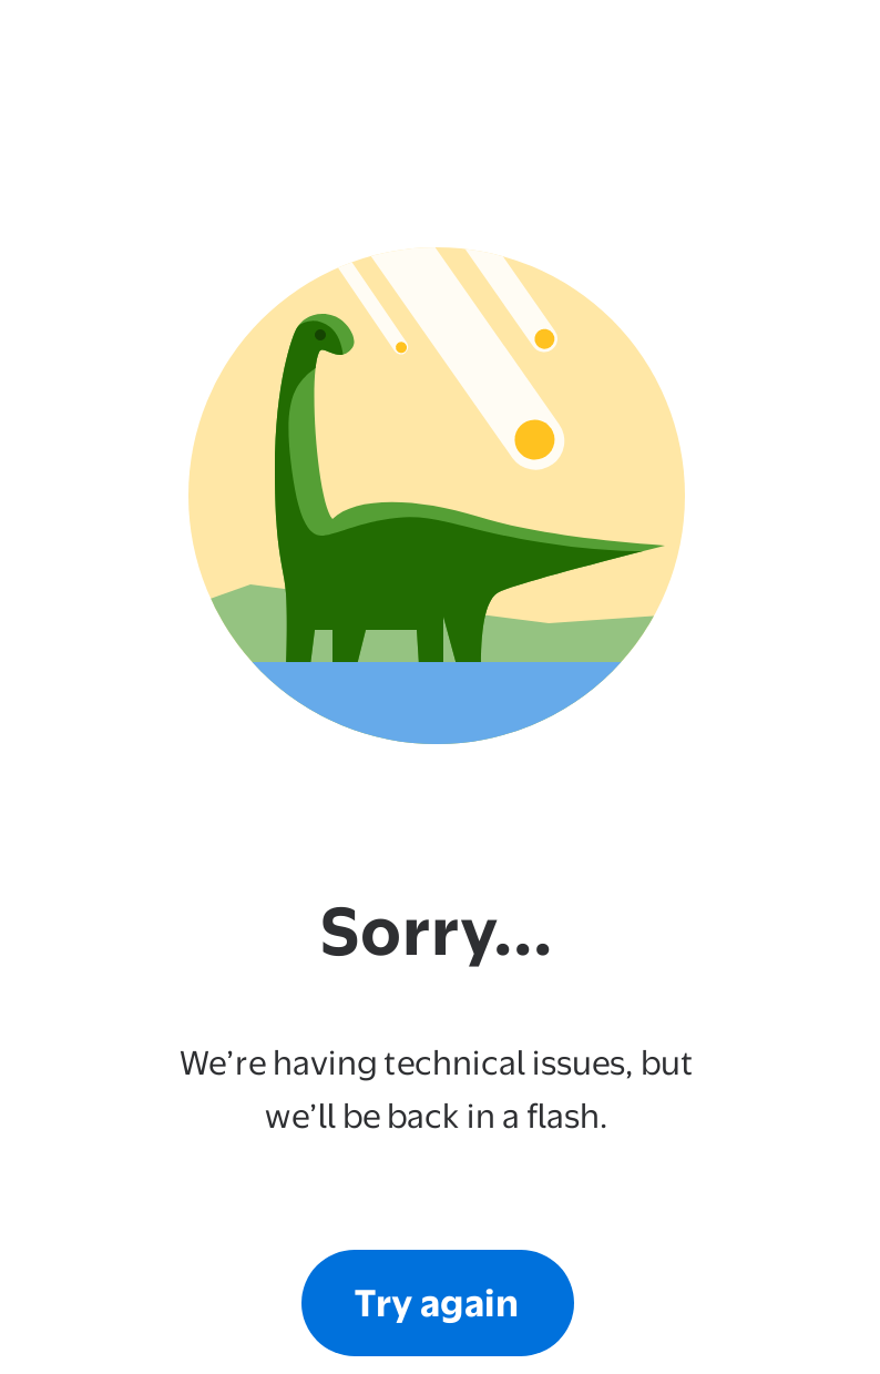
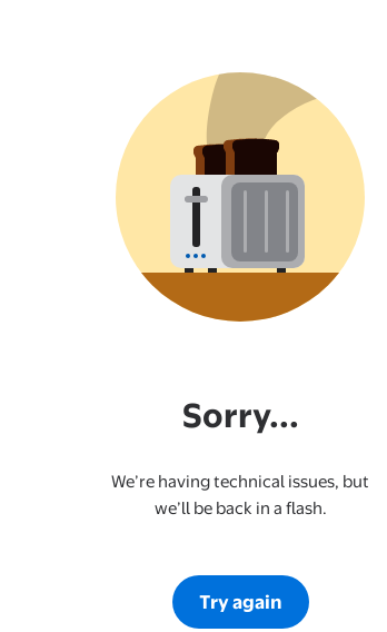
[211,250,663,746] [image] -> [128,72,350,323] [image]

